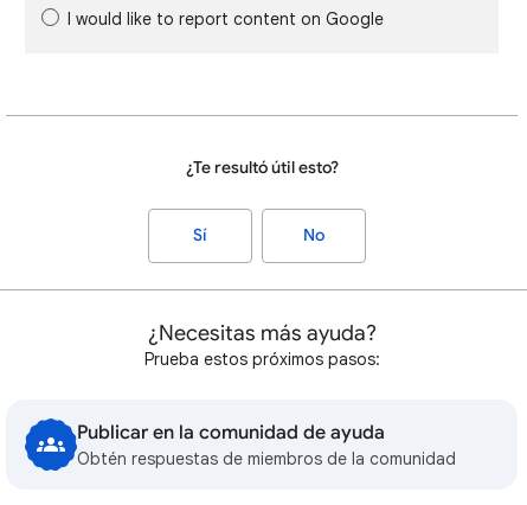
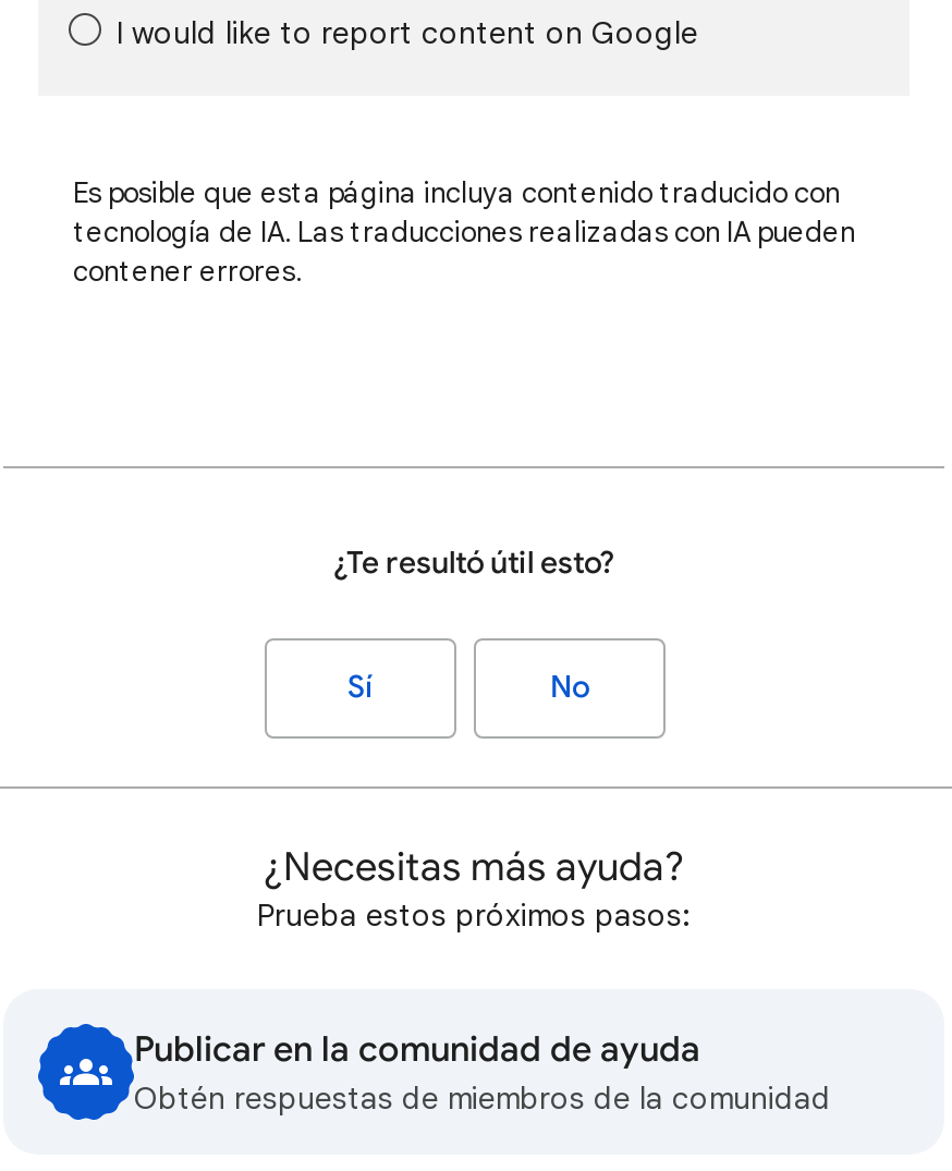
none -> [73,174,855,290] Es posible que esta página incluya contenido traducido con | tecnología de IA. Las traducciones realizadas con IA pueden | contener errores.

